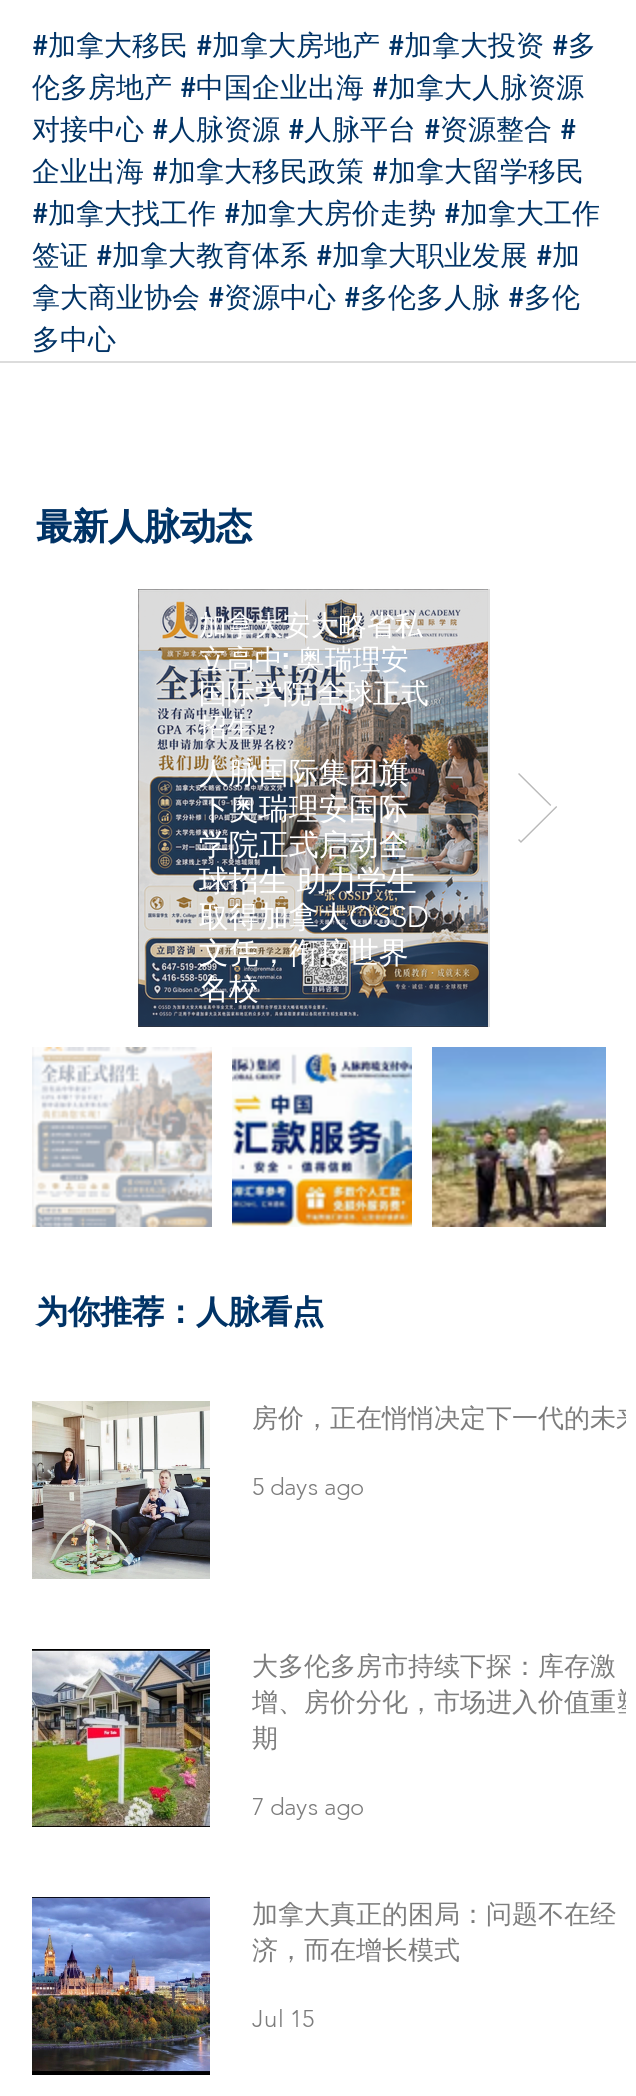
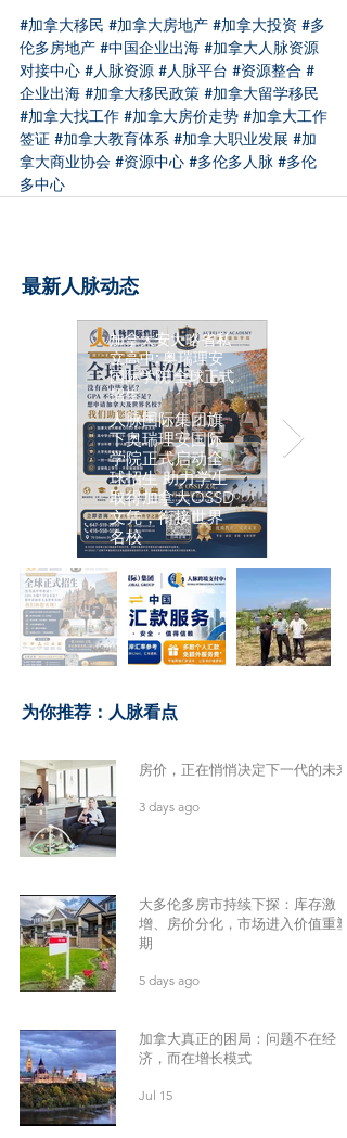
[252,1470,364,1500] 5 days ago -> [139,798,200,814] 3 days ago
[252,1790,364,1820] 7 days ago -> [139,972,200,988] 5 days ago

